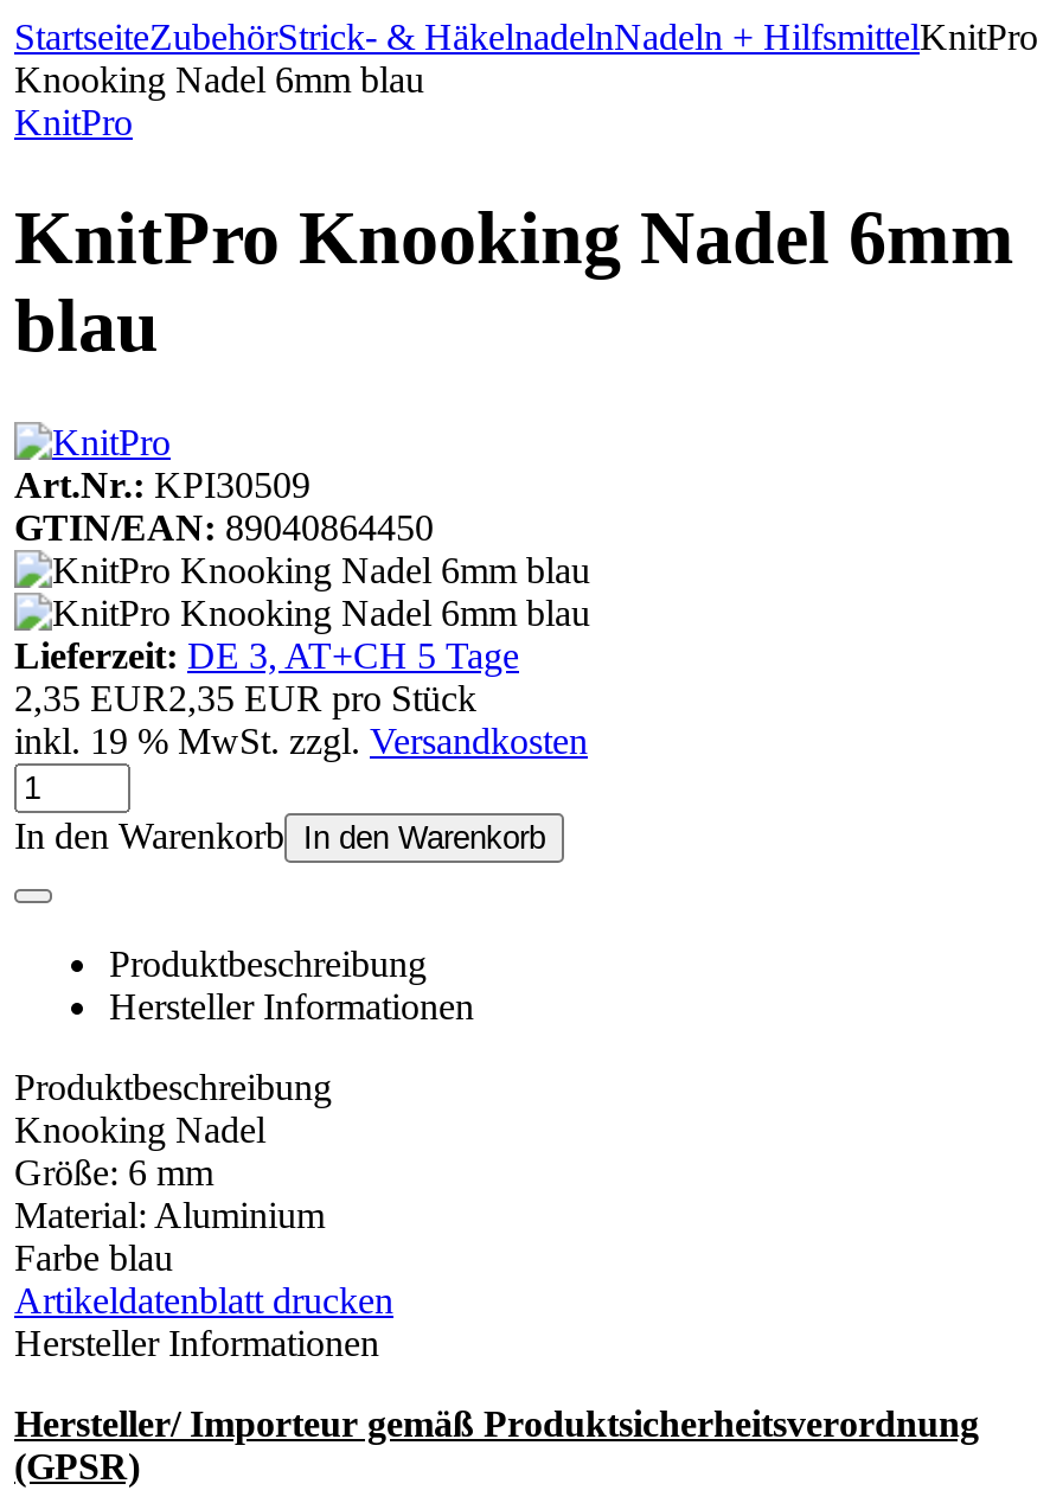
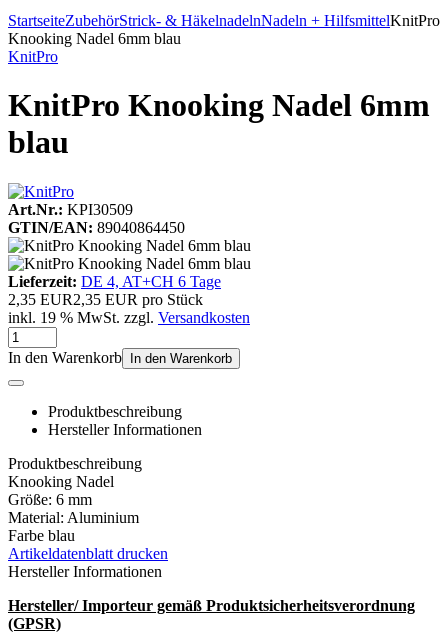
[14,635,519,675] Lieferzeit: DE 3, AT+CH 5 Tage -> [8,273,221,290] Lieferzeit: DE 4, AT+CH 6 Tage

